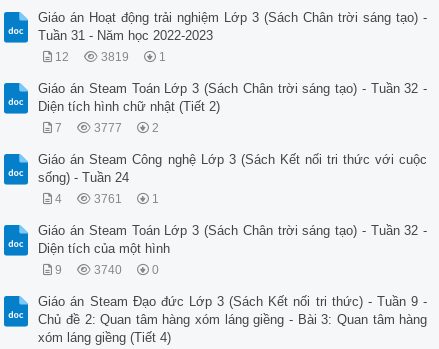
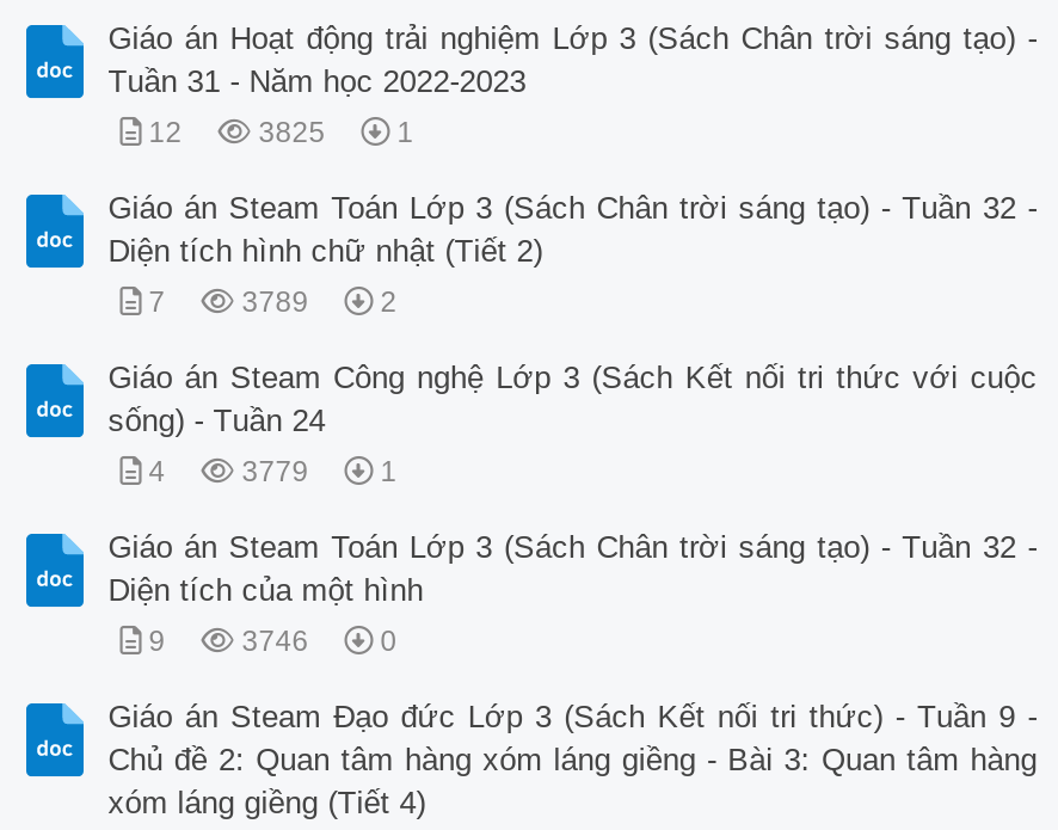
[101,50,129,64] 3819 -> [258,116,325,149] 3825
[94,121,122,135] 3777 -> [242,285,309,319] 3789
[94,192,122,206] 3761 -> [242,455,309,488] 3779
[94,263,122,277] 3740 -> [242,625,309,658] 3746

